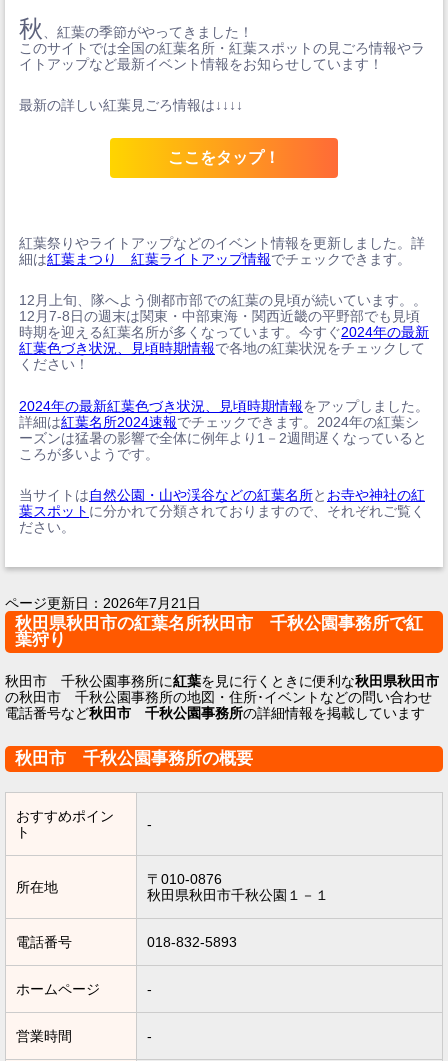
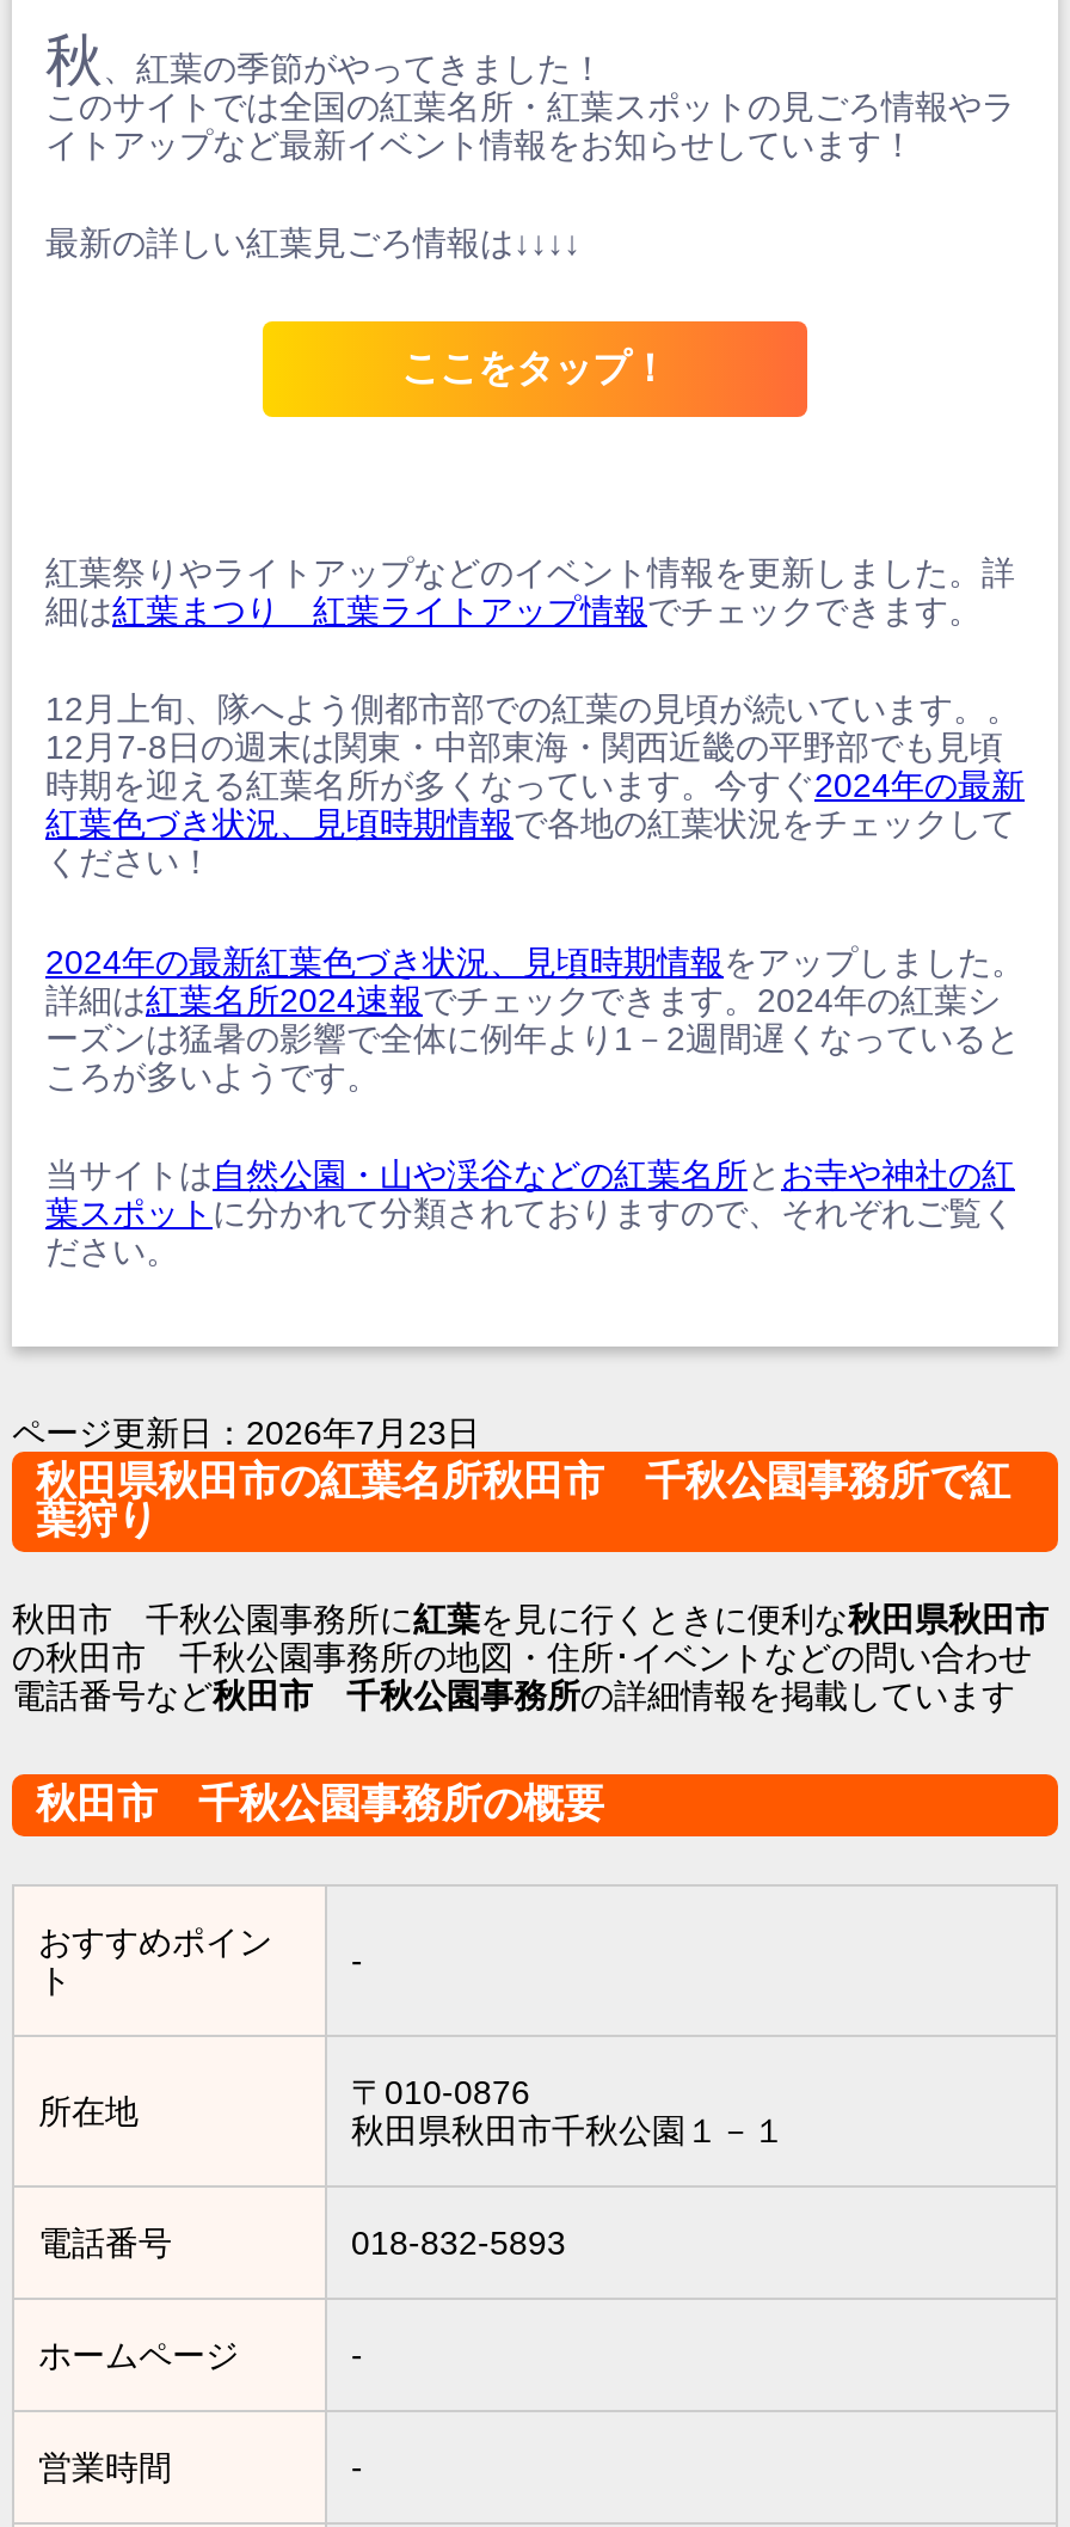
[5,595,201,611] ページ更新日：2026年7月21日 -> [12,1413,480,1452] ページ更新日：2026年7月23日

